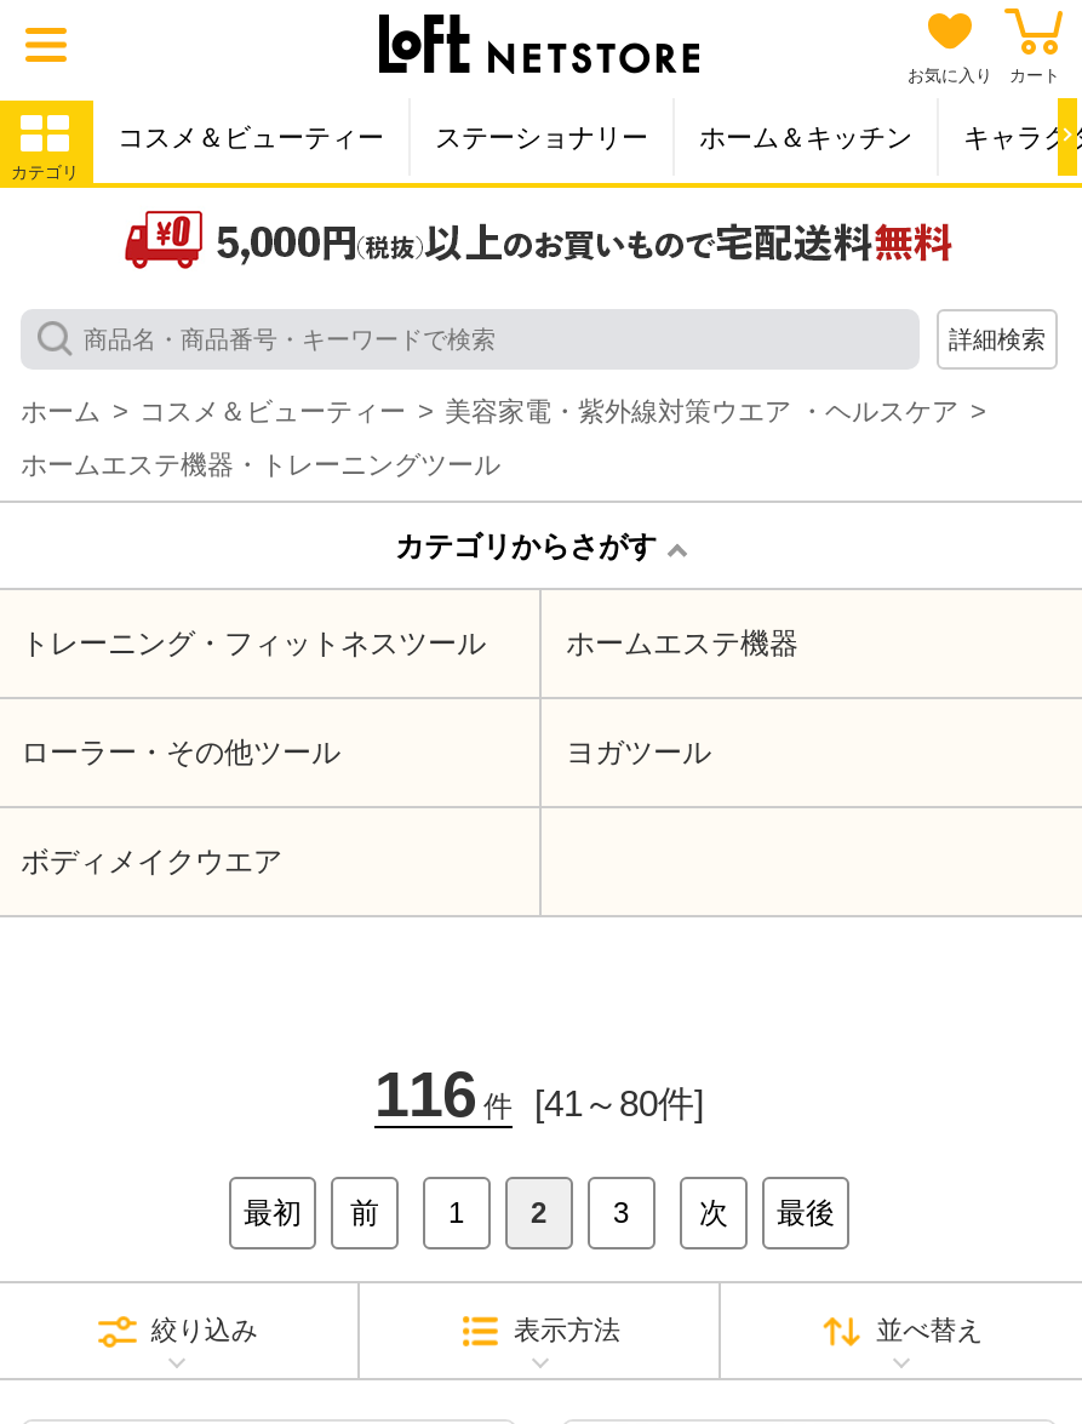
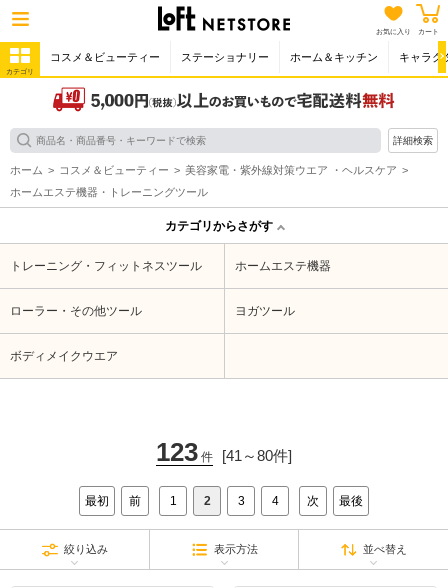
[374,1058,704,1131] 116件 [41～80件] -> [156,437,292,467] 123件 [41～80件]
none -> [271,494,278,508] 4

